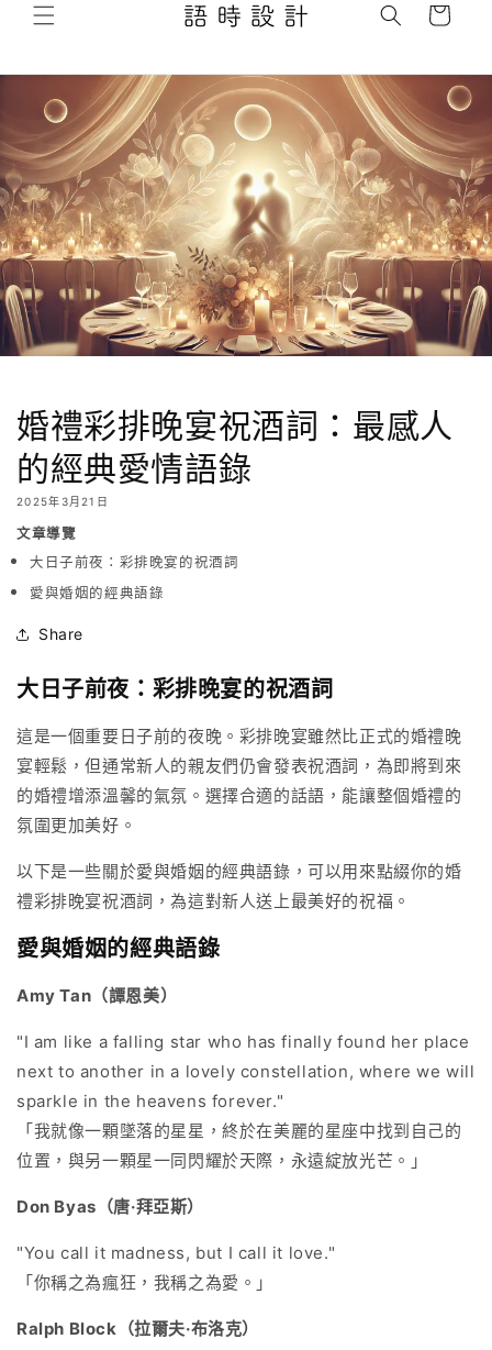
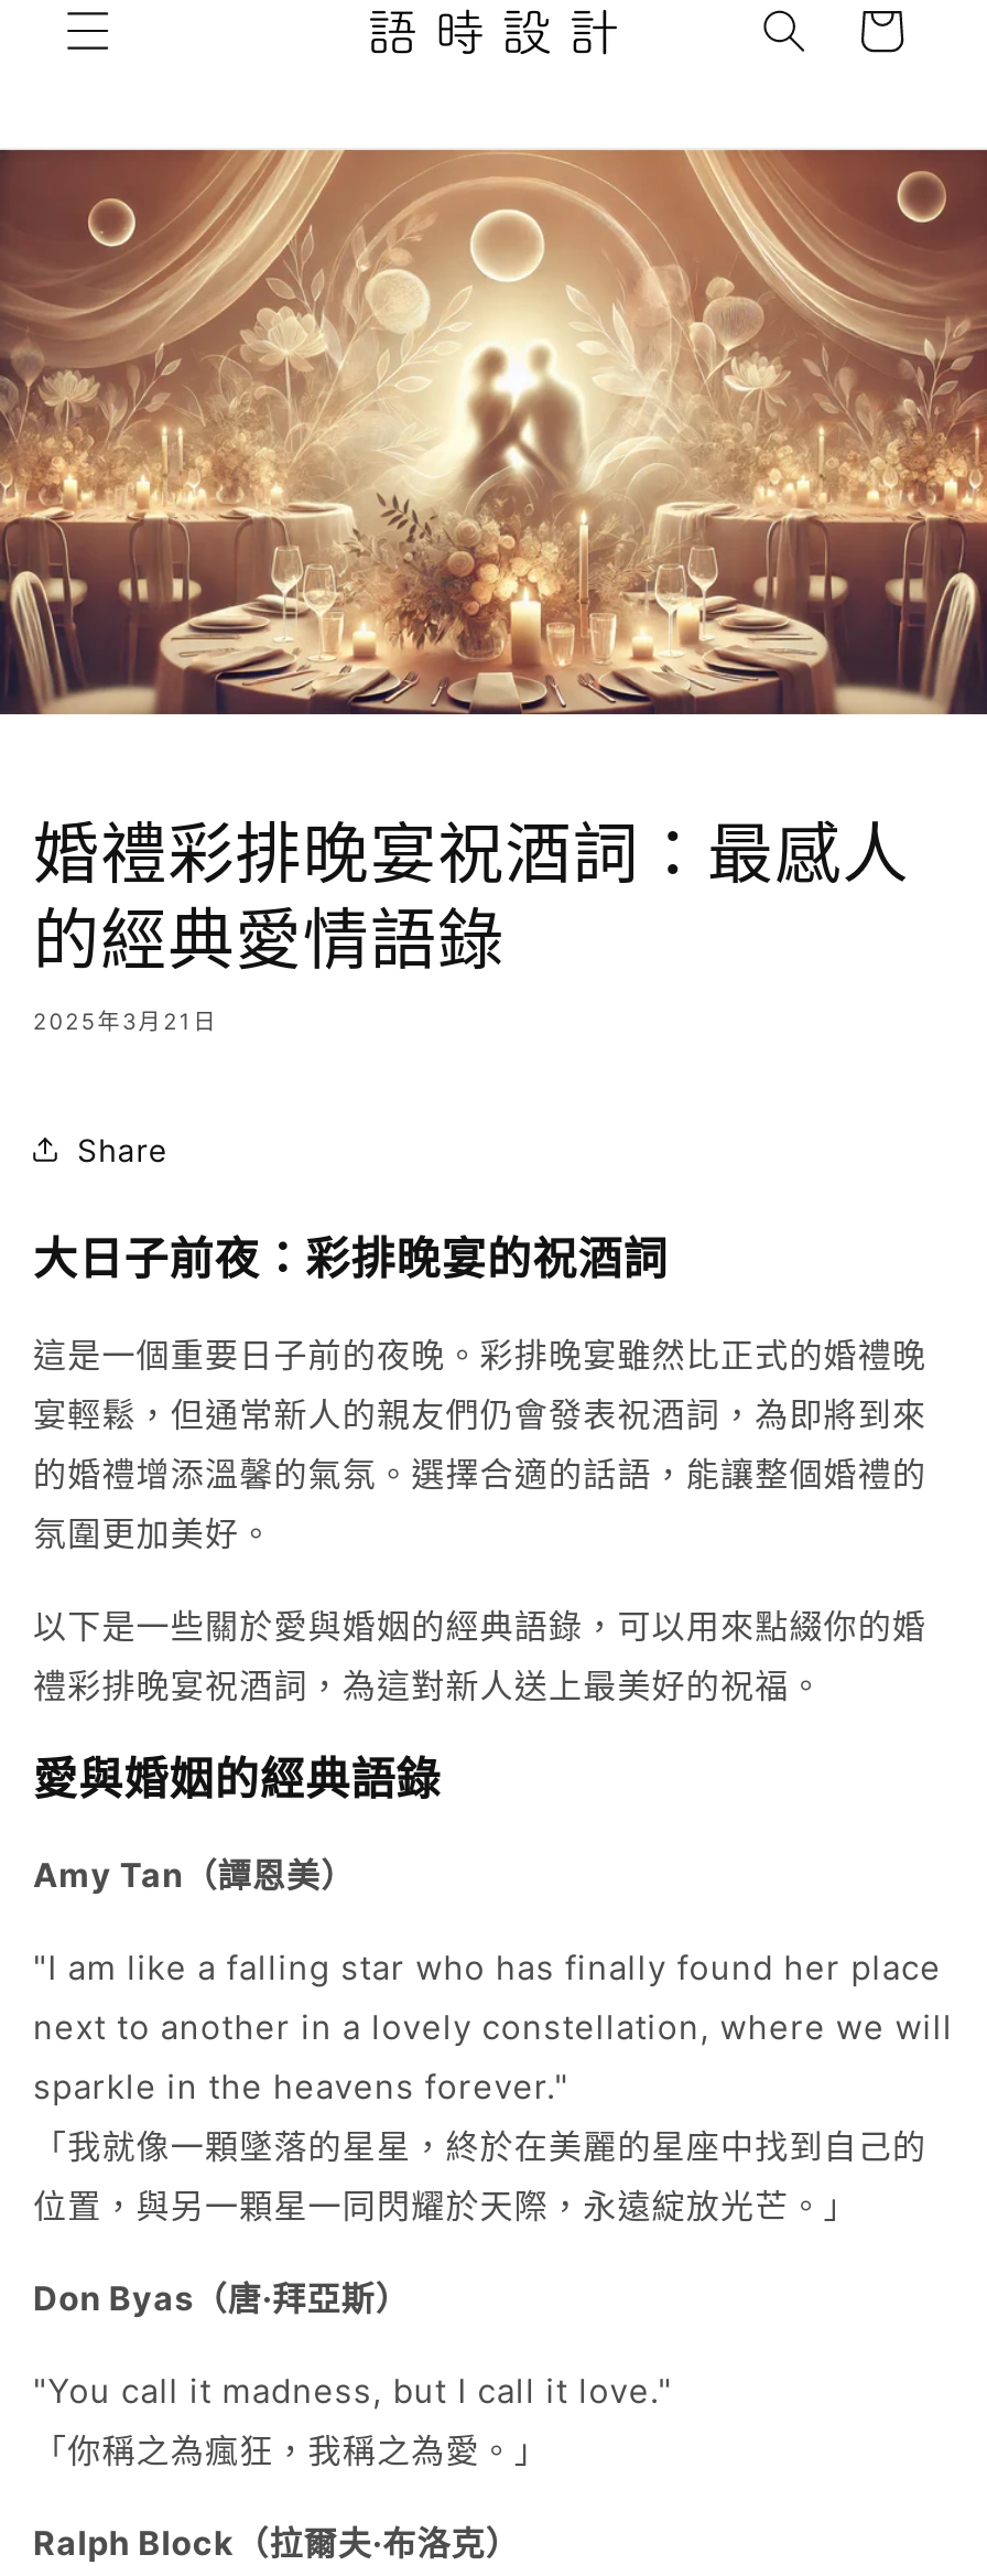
[16,525,239,601] 文章導覽 | 大日子前夜：彩排晚宴的祝酒詞 | 愛與婚姻的經典語錄 -> none

